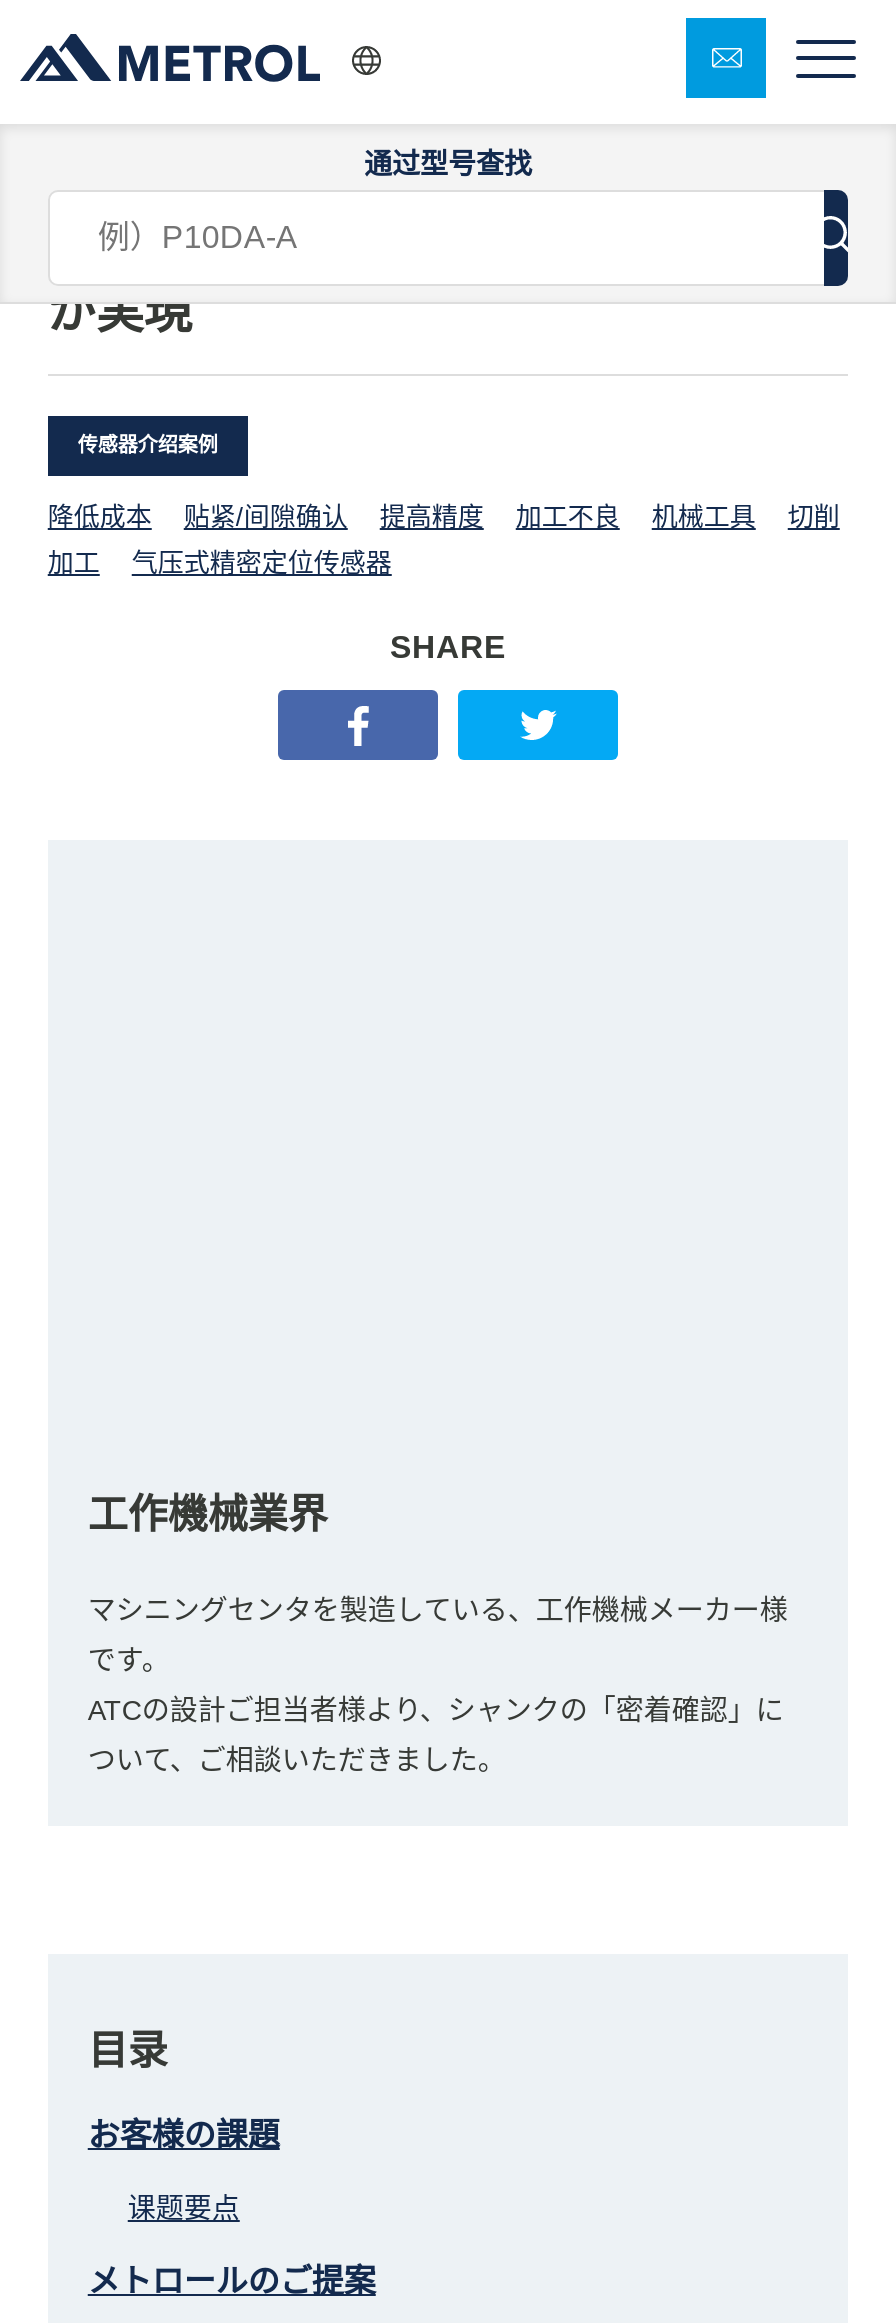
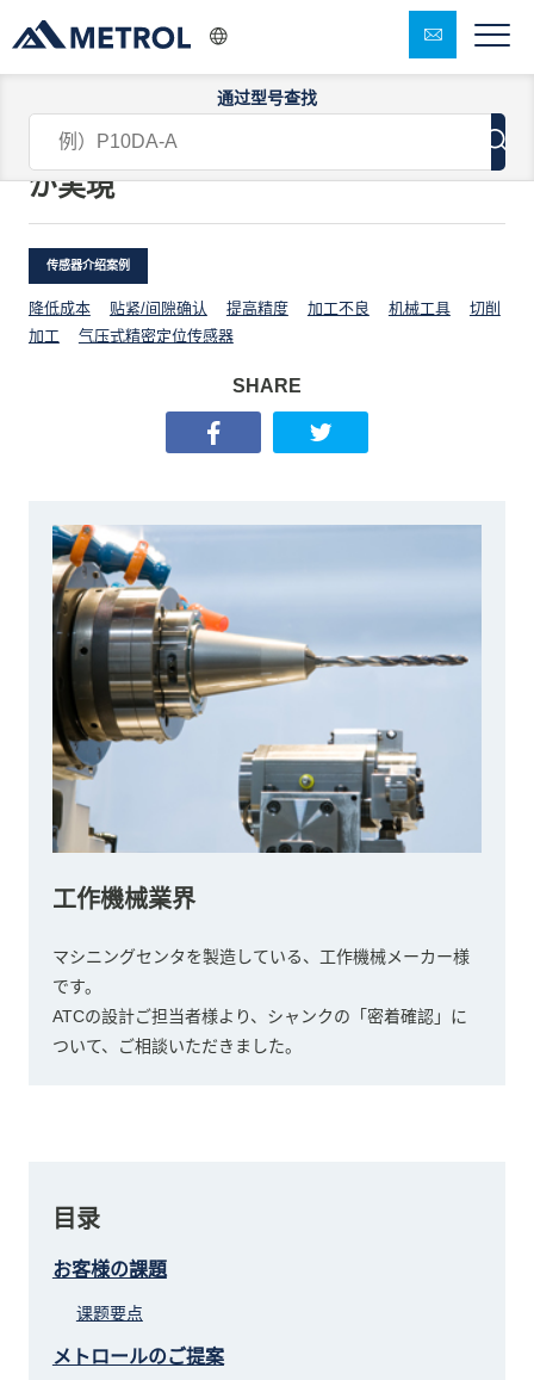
none -> [51,524,482,854] [image]

